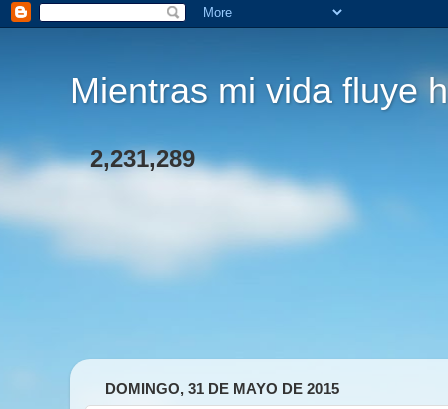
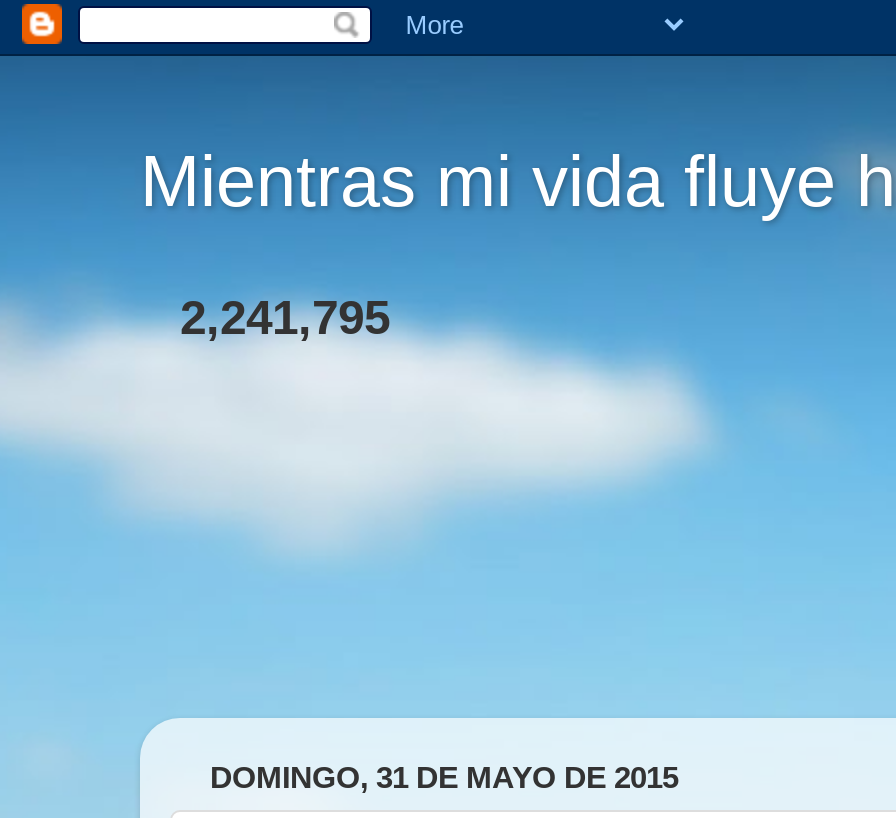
[90,145,195,172] 2,231,289 -> [180,290,390,344] 2,241,795

